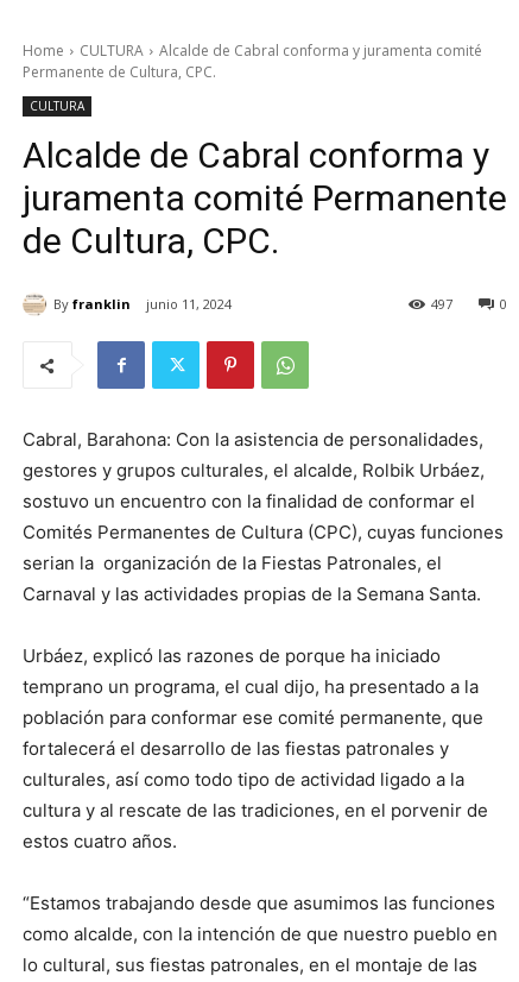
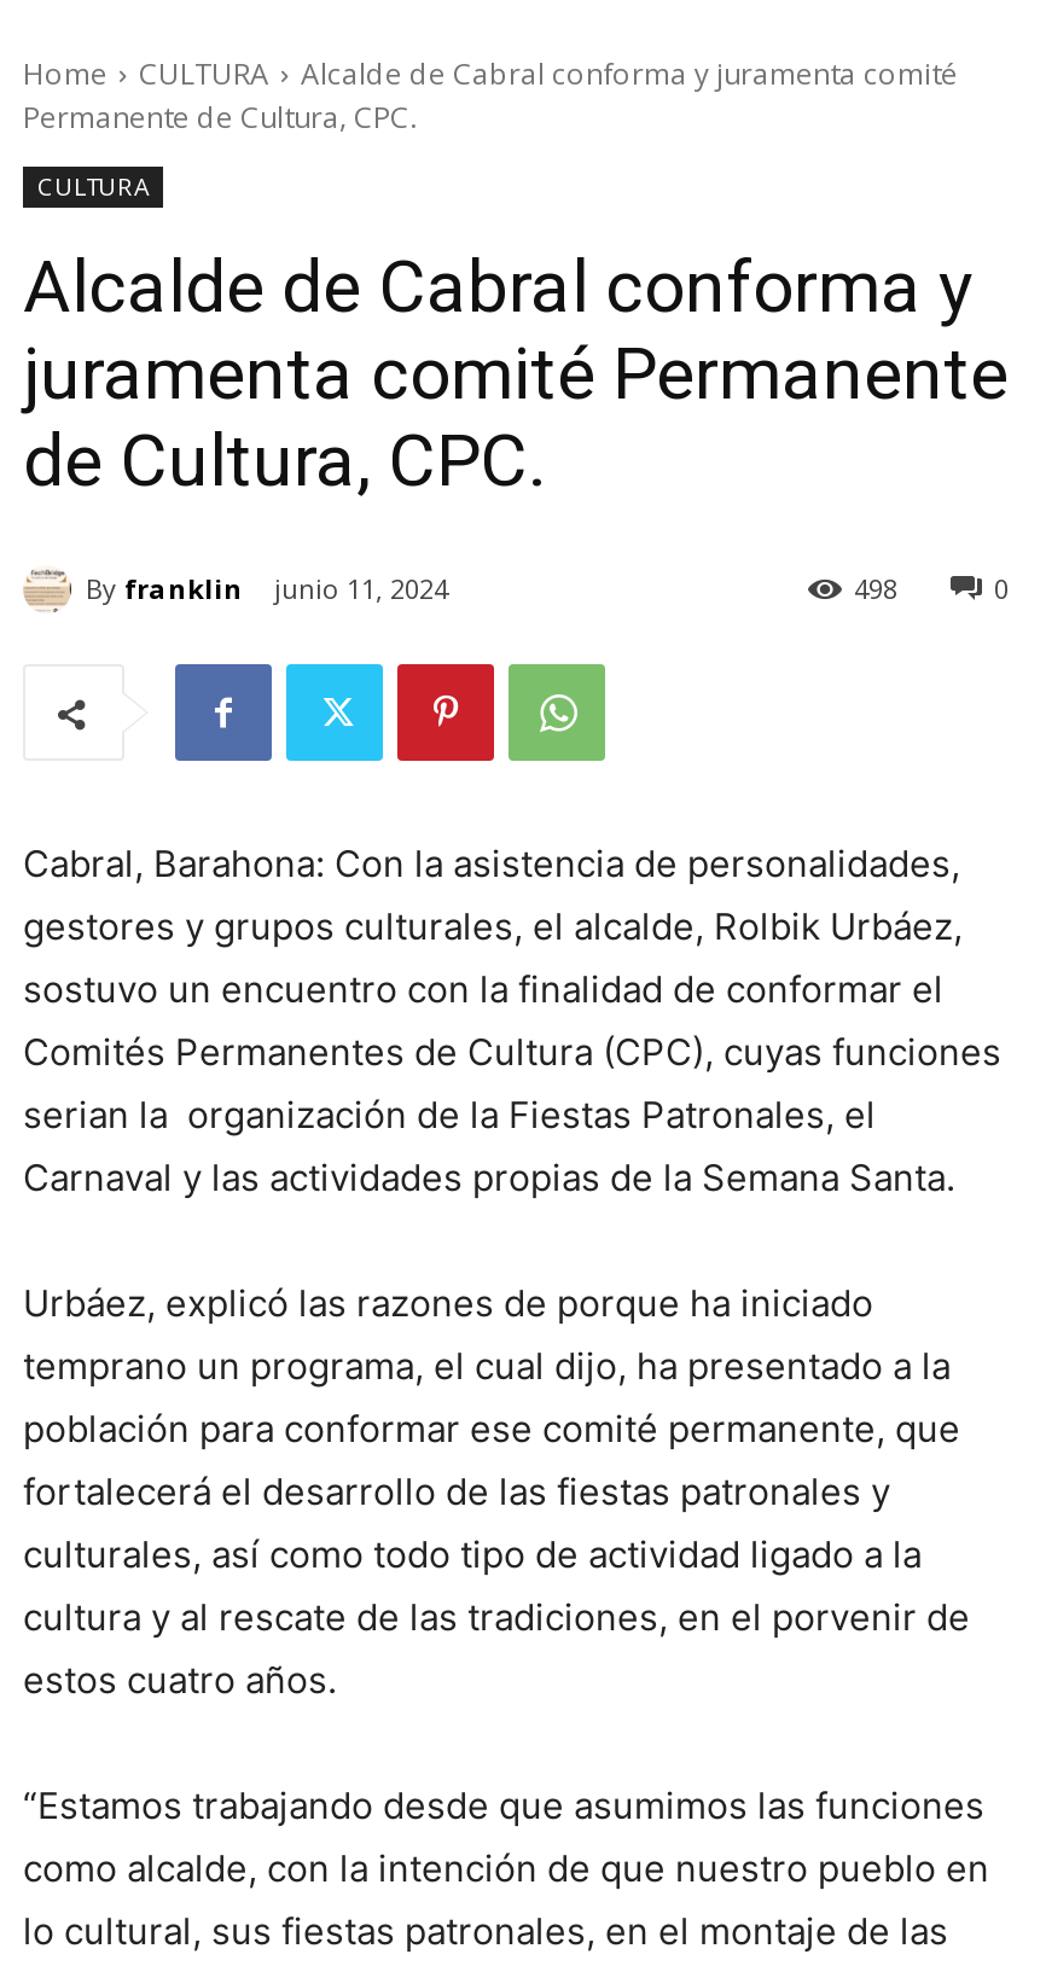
[431,295,452,313] 497 -> [854,570,897,606] 498

